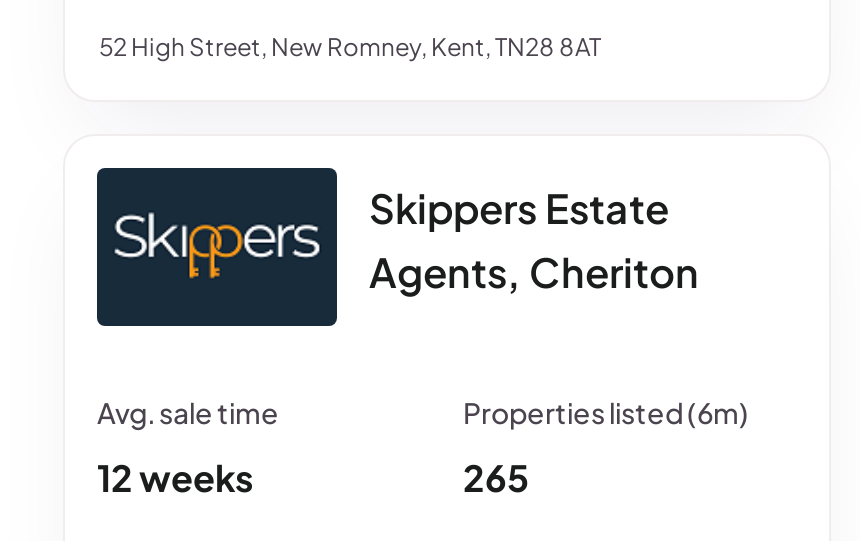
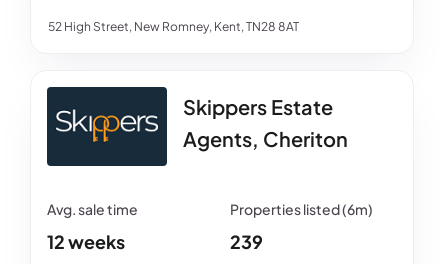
[463,454,529,500] 265 -> [230,230,263,253] 239

